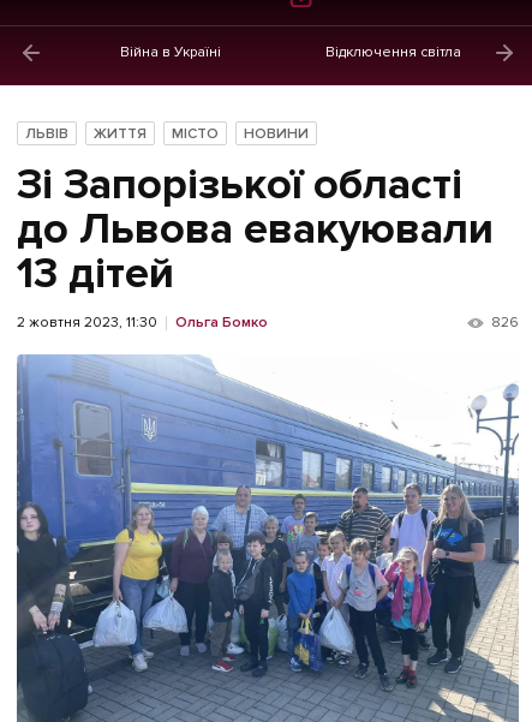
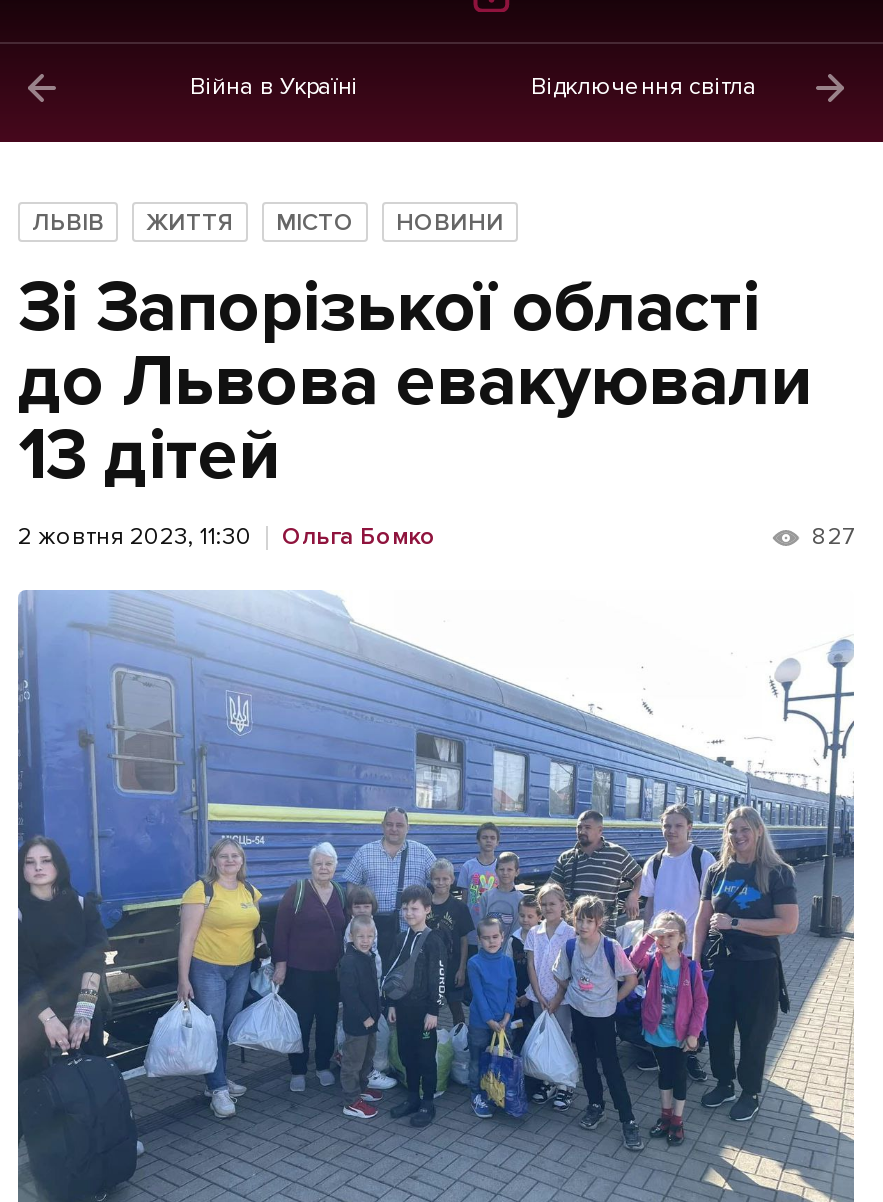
[491,314,519,332] 826 -> [812,522,854,552] 827

